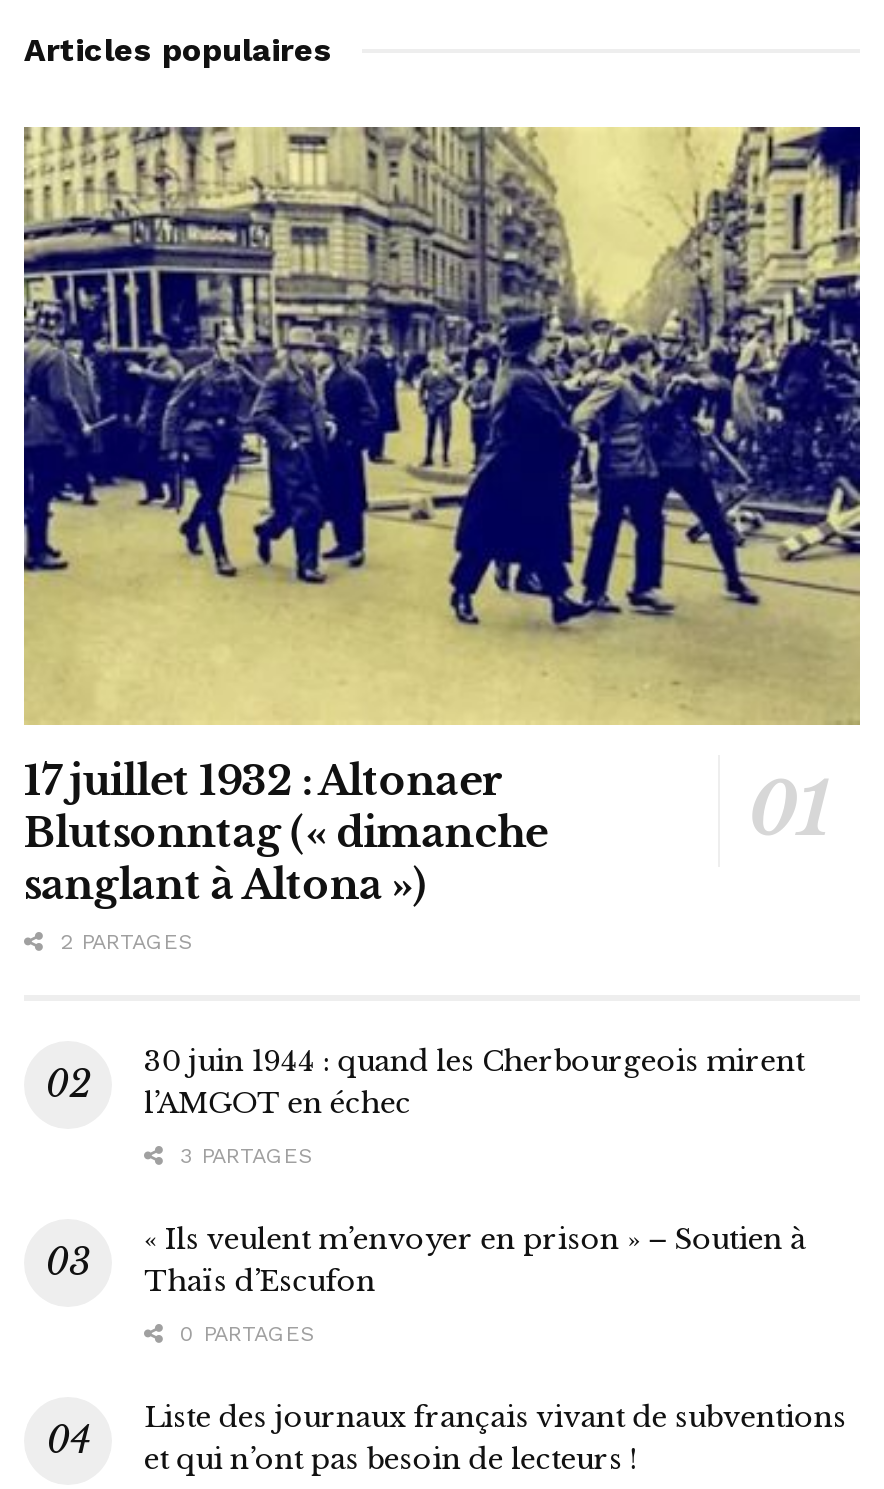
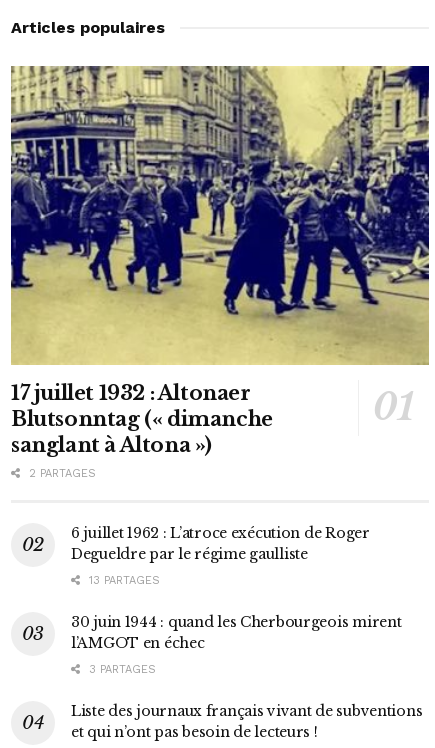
none -> [71,523,370,586] 6 juillet 1962 : L’atroce exécution de Roger | Degueldre par le régime gaulliste | 13 PARTAGES
moved [144,1042,805,1168] -> [71,612,401,675]: 30 juin 1944 : quand les Cherbourgeois mirent | l’AMGOT en échec | 3 PARTAGES
[144,1220,806,1346] « Ils veulent m’envoyer en prison » – Soutien à | Thaïs d’Escufon | 0 PARTAGES -> none

